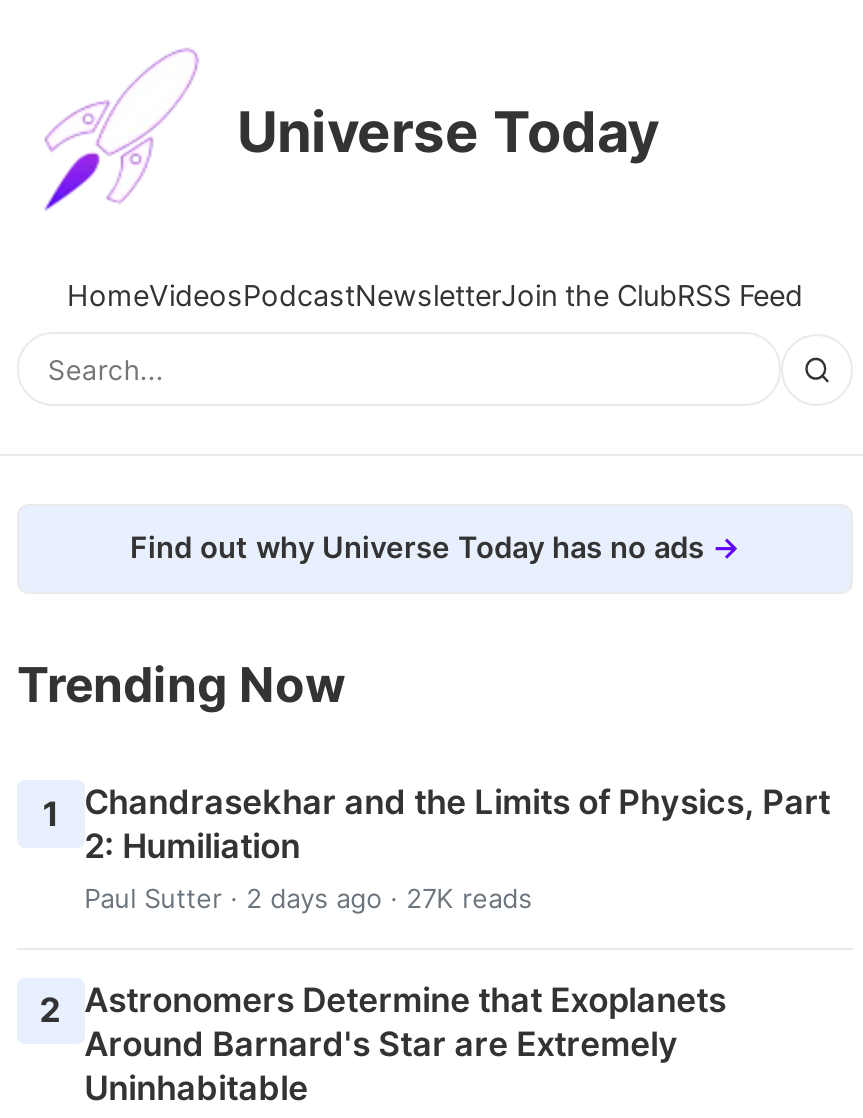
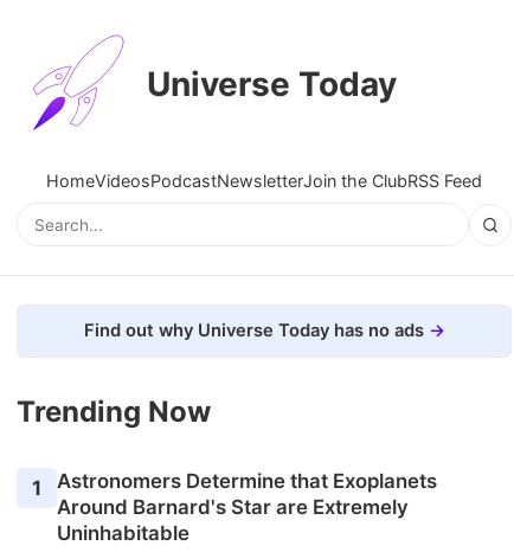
[40,783,830,1031] Chandrasekhar and the Limits of Physics, Part | 2: Humiliation | Paul Sutter · 2 days ago · 27K reads | 2 Astronomers Determine that Exoplanets -> [56,470,437,493] Astronomers Determine that Exoplanets

